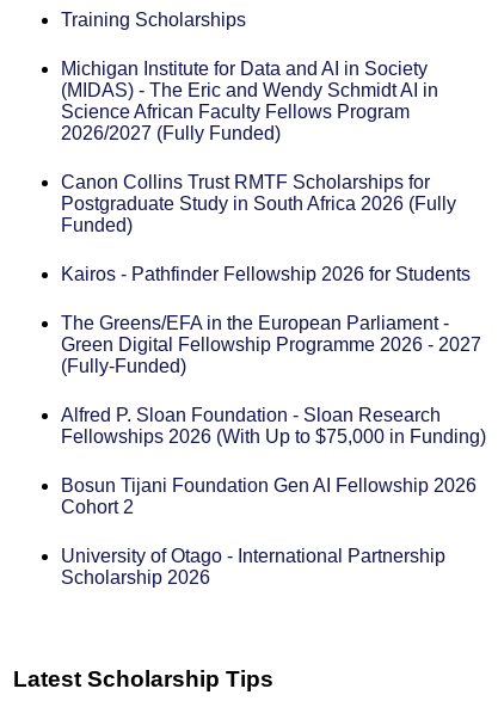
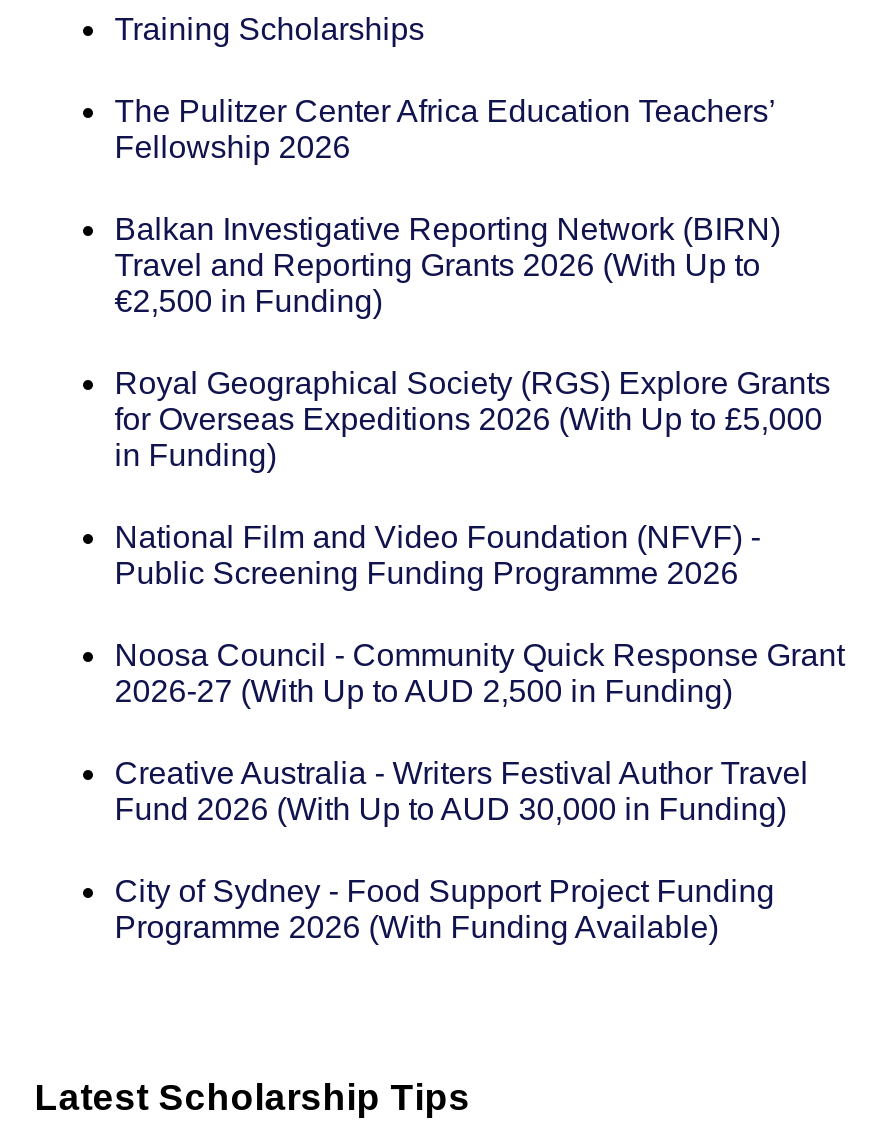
[61,59,438,144] Michigan Institute for Data and AI in Society | (MIDAS) - The Eric and Wendy Schmidt AI in | Science African Faculty Fellows Program | 2026/2027 (Fully Funded) -> [115,95,775,165] The Pulitzer Center Africa Education Teachers’ | Fellowship 2026
[61,172,456,236] Canon Collins Trust RMTF Scholarships for | Postgraduate Study in South Africa 2026 (Fully | Funded) -> [115,213,781,319] Balkan Investigative Reporting Network (BIRN) | Travel and Reporting Grants 2026 (With Up to | €2,500 in Funding)
[61,264,470,285] Kairos - Pathfinder Fellowship 2026 for Students -> [115,367,831,473] Royal Geographical Society (RGS) Explore Grants | for Overseas Expeditions 2026 (With Up to £5,000 | in Funding)
[61,313,481,377] The Greens/EFA in the European Parliament - | Green Digital Fellowship Programme 2026 - 2027 | (Fully-Funded) -> [115,521,761,591] National Film and Video Foundation (NFVF) - | Public Screening Funding Programme 2026
[61,405,486,447] Alfred P. Sloan Foundation - Sloan Research | Fellowships 2026 (With Up to $75,000 in Funding) -> [115,639,845,709] Noosa Council - Community Quick Response Grant | 2026-27 (With Up to AUD 2,500 in Funding)
[61,476,476,518] Bosun Tijani Foundation Gen AI Fellowship 2026 | Cohort 2 -> [115,757,809,827] Creative Australia - Writers Festival Author Travel | Fund 2026 (With Up to AUD 30,000 in Funding)
[61,546,445,588] University of Otago - International Partnership | Scholarship 2026 -> [115,875,775,945] City of Sydney - Food Support Project Funding | Programme 2026 (With Funding Available)

